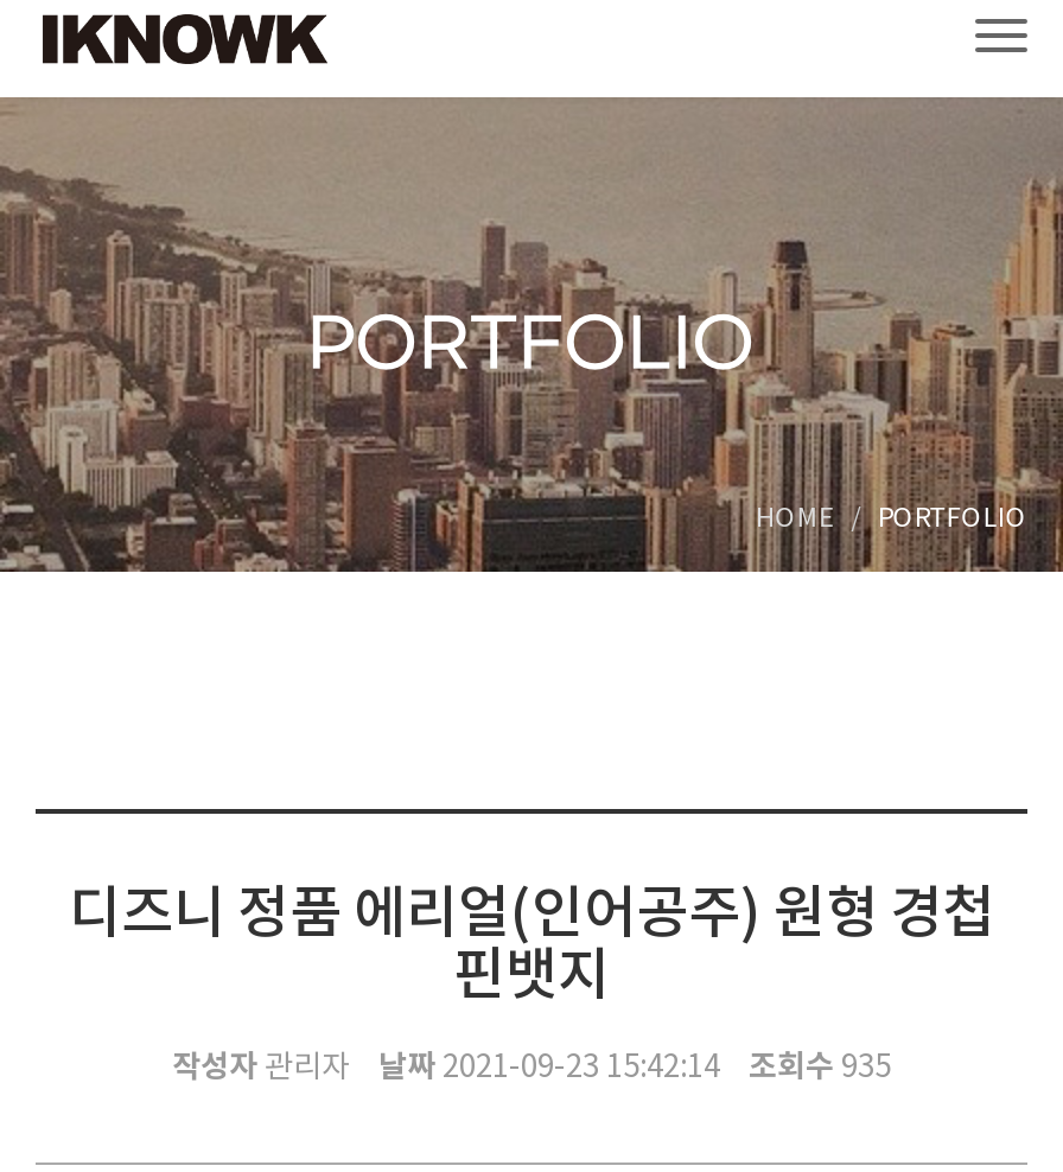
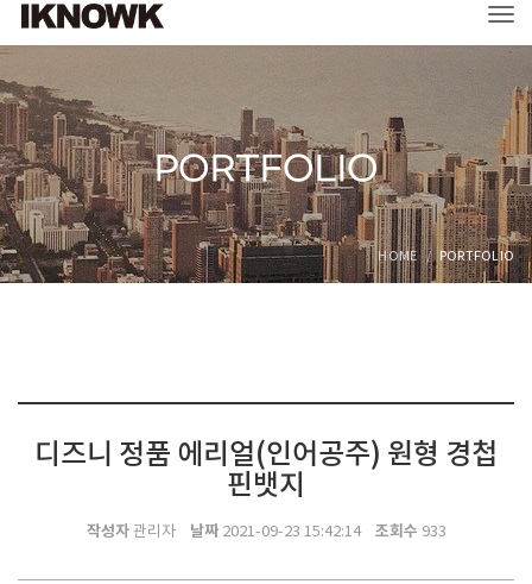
[172,1049,891,1087] 작성자 관리자 날짜 2021-09-23 15:42:14 조회수 935 -> [86,522,446,541] 작성자 관리자 날짜 2021-09-23 15:42:14 조회수 933

